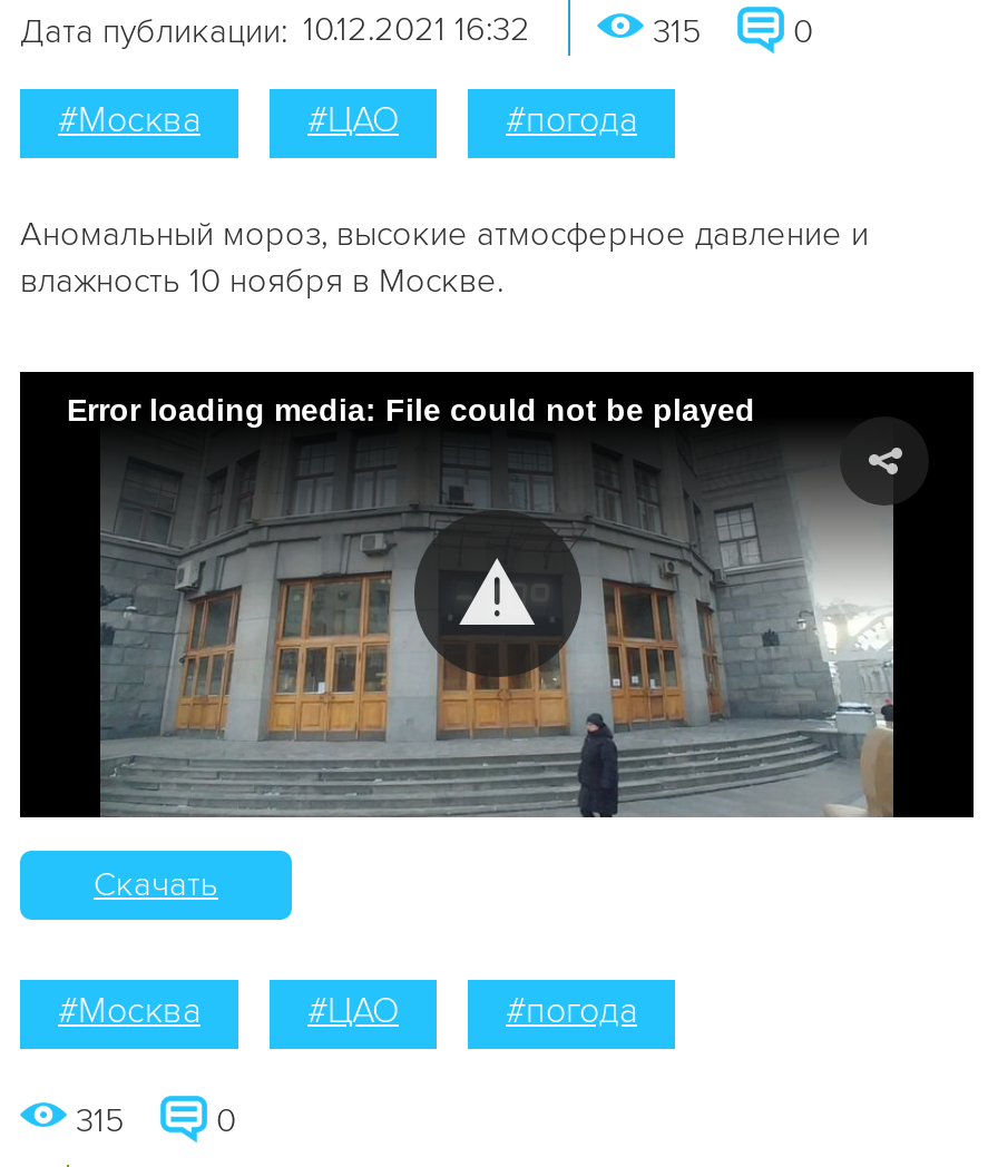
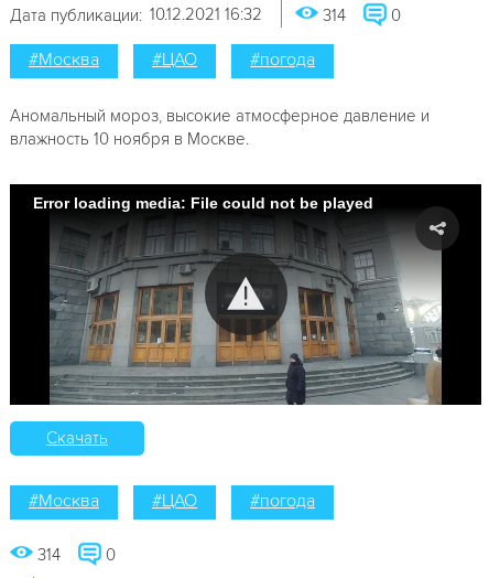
[653,10,702,50] 315 -> [323,5,346,25] 314
[76,1099,125,1139] 315 -> [37,544,61,564] 314

